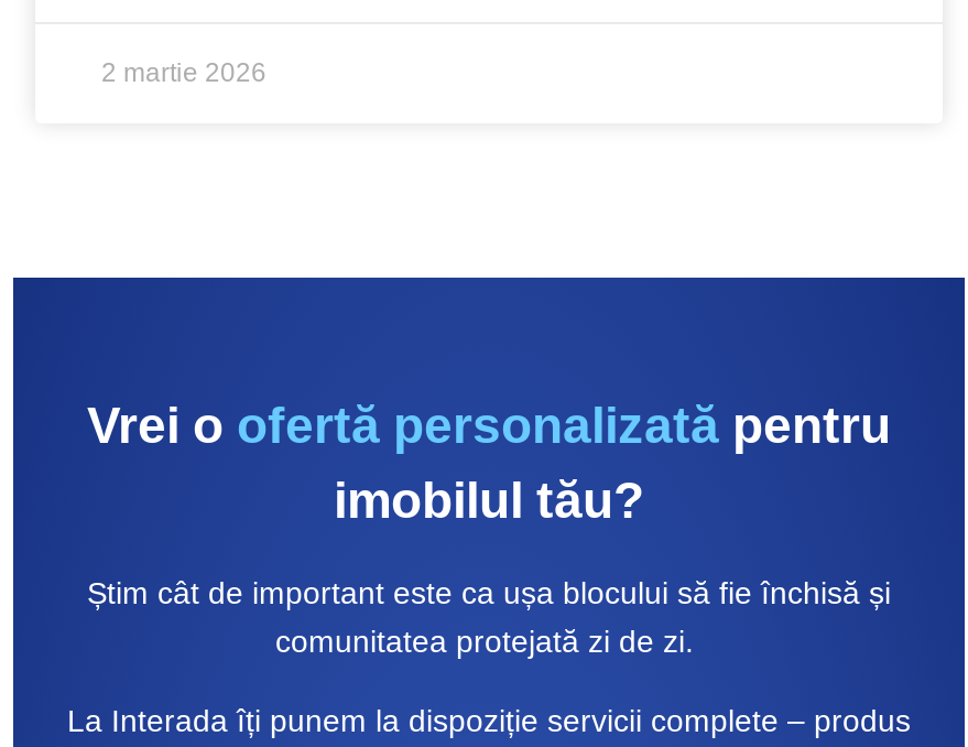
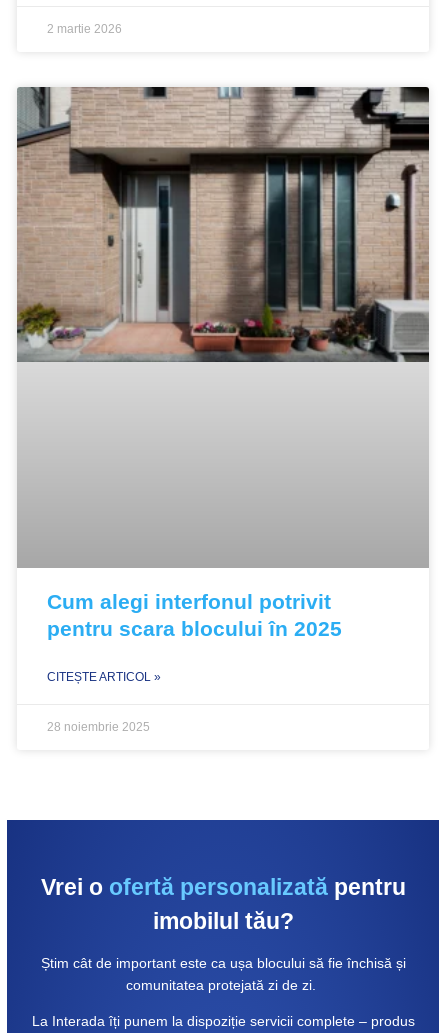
none -> [16,86,430,684] [image] | Cum alegi interfonul potrivit | pentru scara blocului în 2025 | CITEȘTE ARTICOL »
none -> [47,720,150,734] 28 noiembrie 2025

